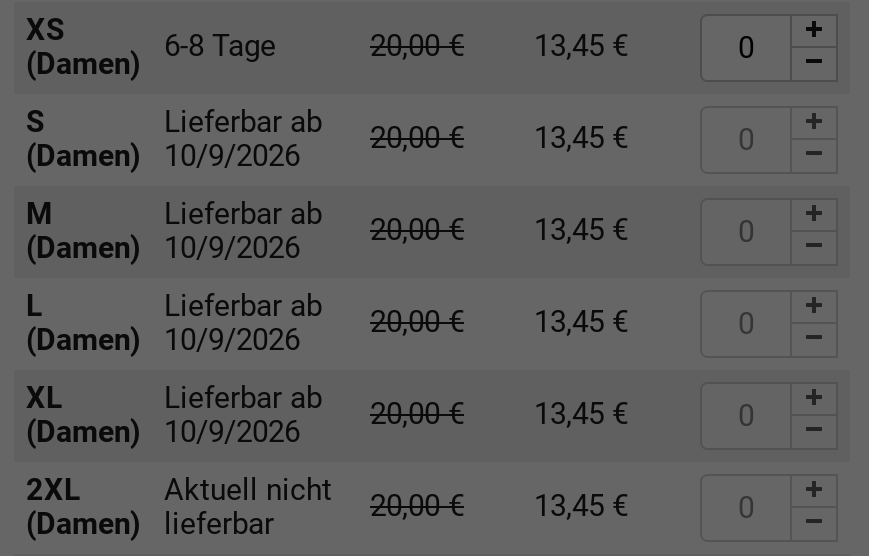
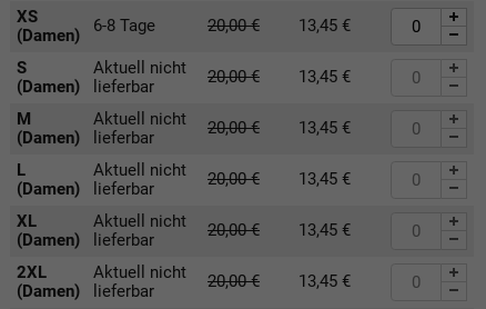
[164,103,322,173] Lieferbar ab | 10/9/2026 -> [93,57,186,96] Aktuell nicht | lieferbar
[164,195,322,265] Lieferbar ab | 10/9/2026 -> [93,108,186,147] Aktuell nicht | lieferbar
[164,287,322,357] Lieferbar ab | 10/9/2026 -> [93,160,186,198] Aktuell nicht | lieferbar
[164,379,322,449] Lieferbar ab | 10/9/2026 -> [93,211,186,250] Aktuell nicht | lieferbar

